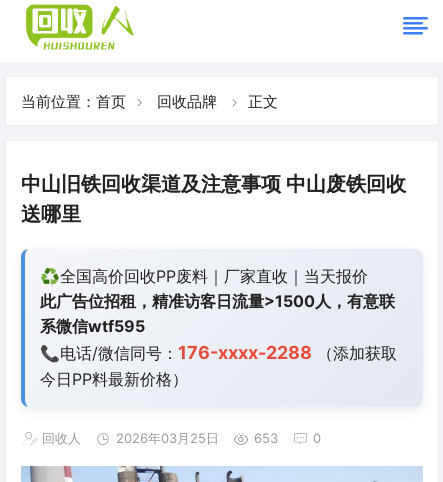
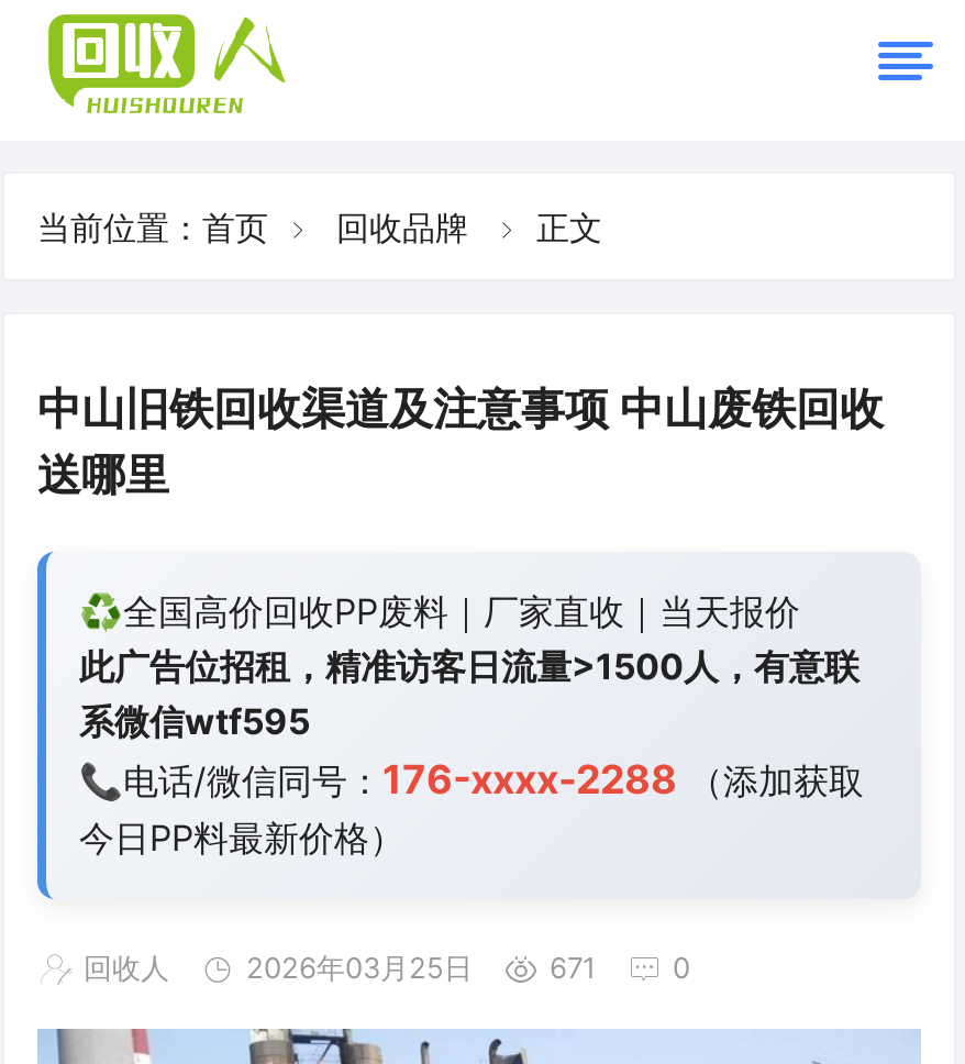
[254,430,278,446] 653 -> [550,949,596,985] 671

